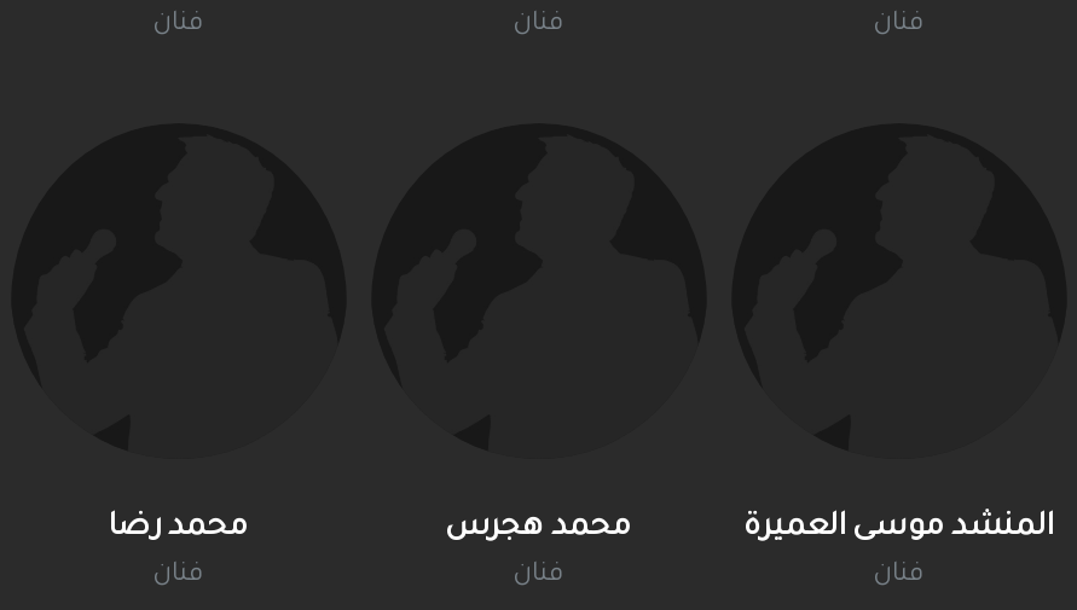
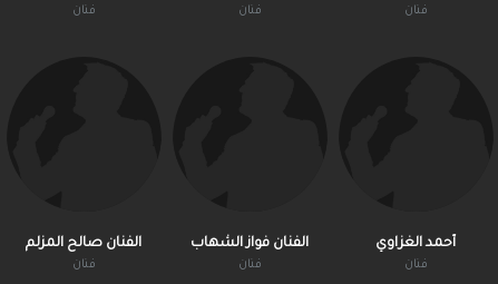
[108,513,248,547] محمد رضا -> [26,237,141,252] الفنان صالح المزلم
[445,513,631,547] محمد هجرس -> [191,237,309,252] الفنان فواز الشهاب
[743,513,1053,547] المنشد موسى العميرة -> [375,237,456,252] أحمد الغزاوي

